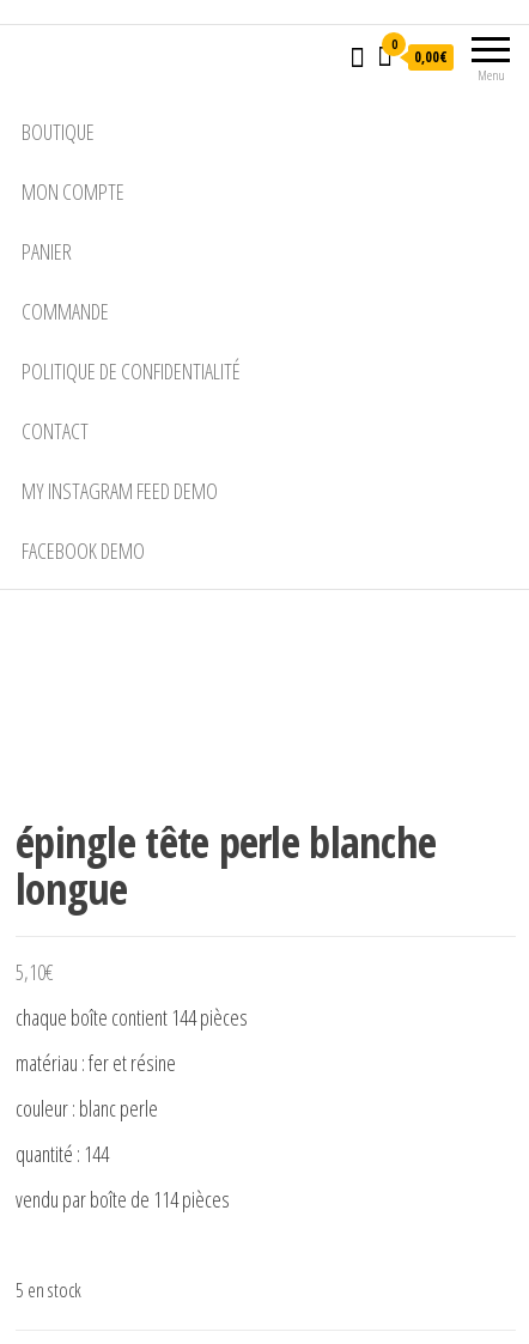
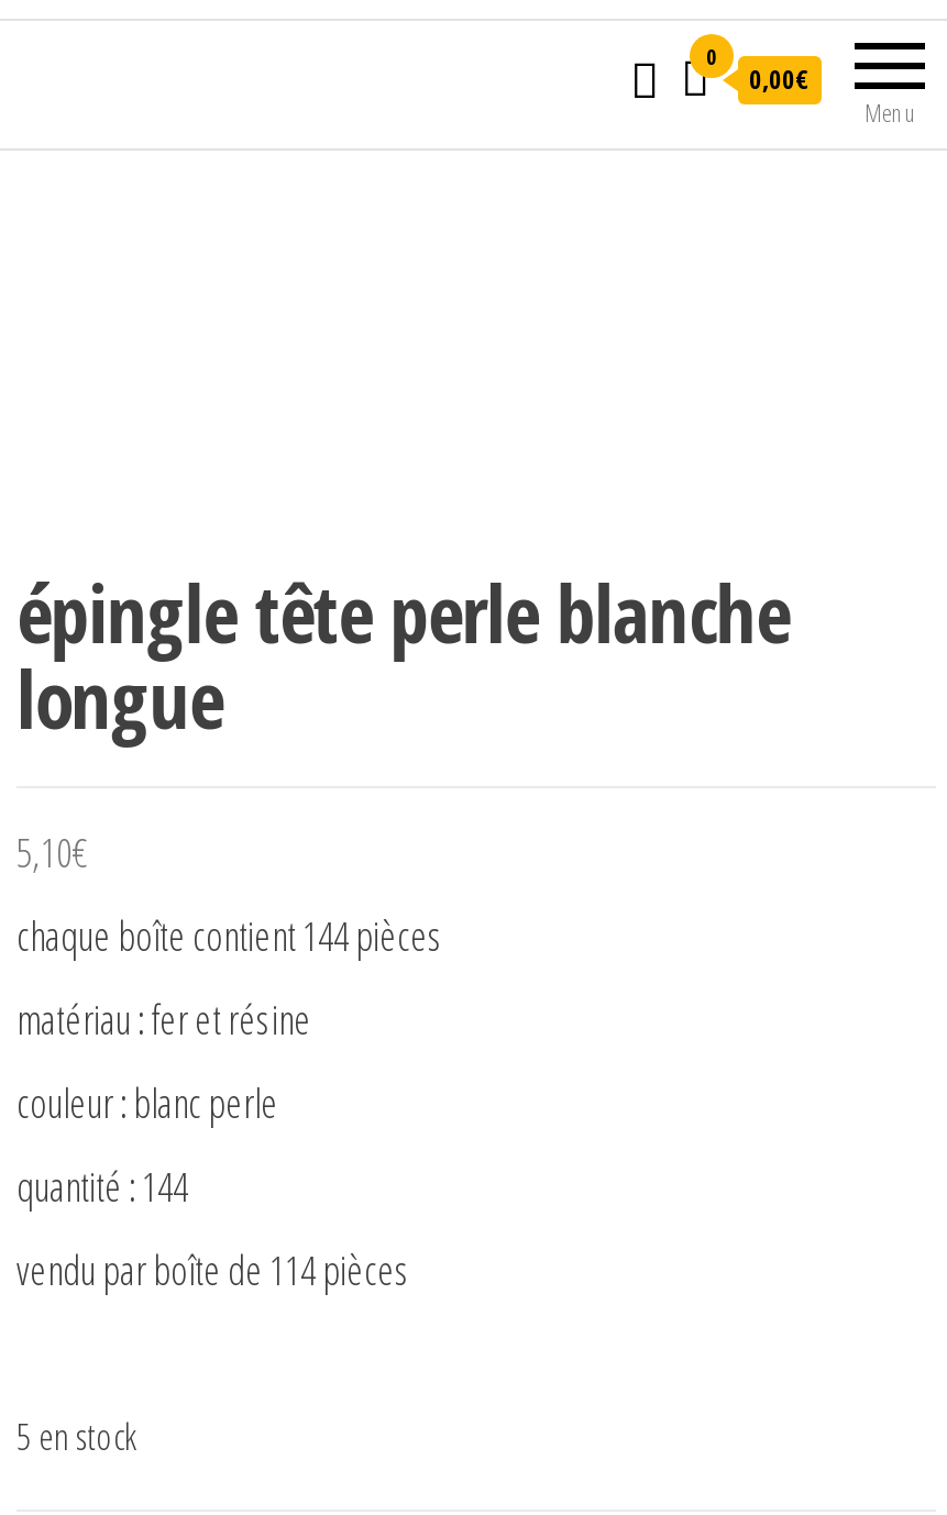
[22,117,241,564] BOUTIQUE | MON COMPTE | PANIER | COMMANDE | POLITIQUE DE CONFIDENTIALITÉ | CONTACT | MY INSTAGRAM FEED DEMO | FACEBOOK DEMO -> none

